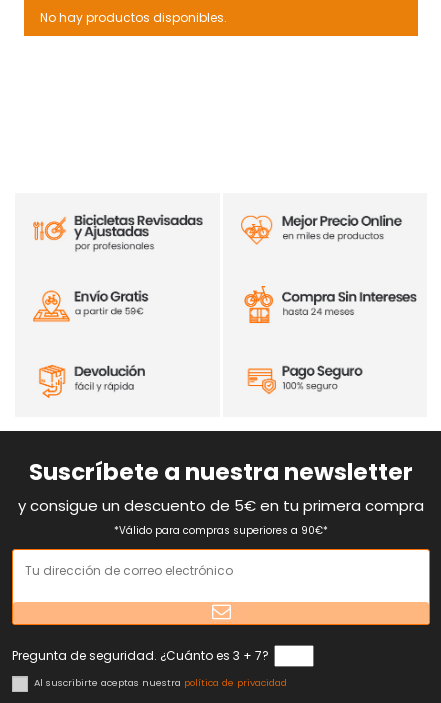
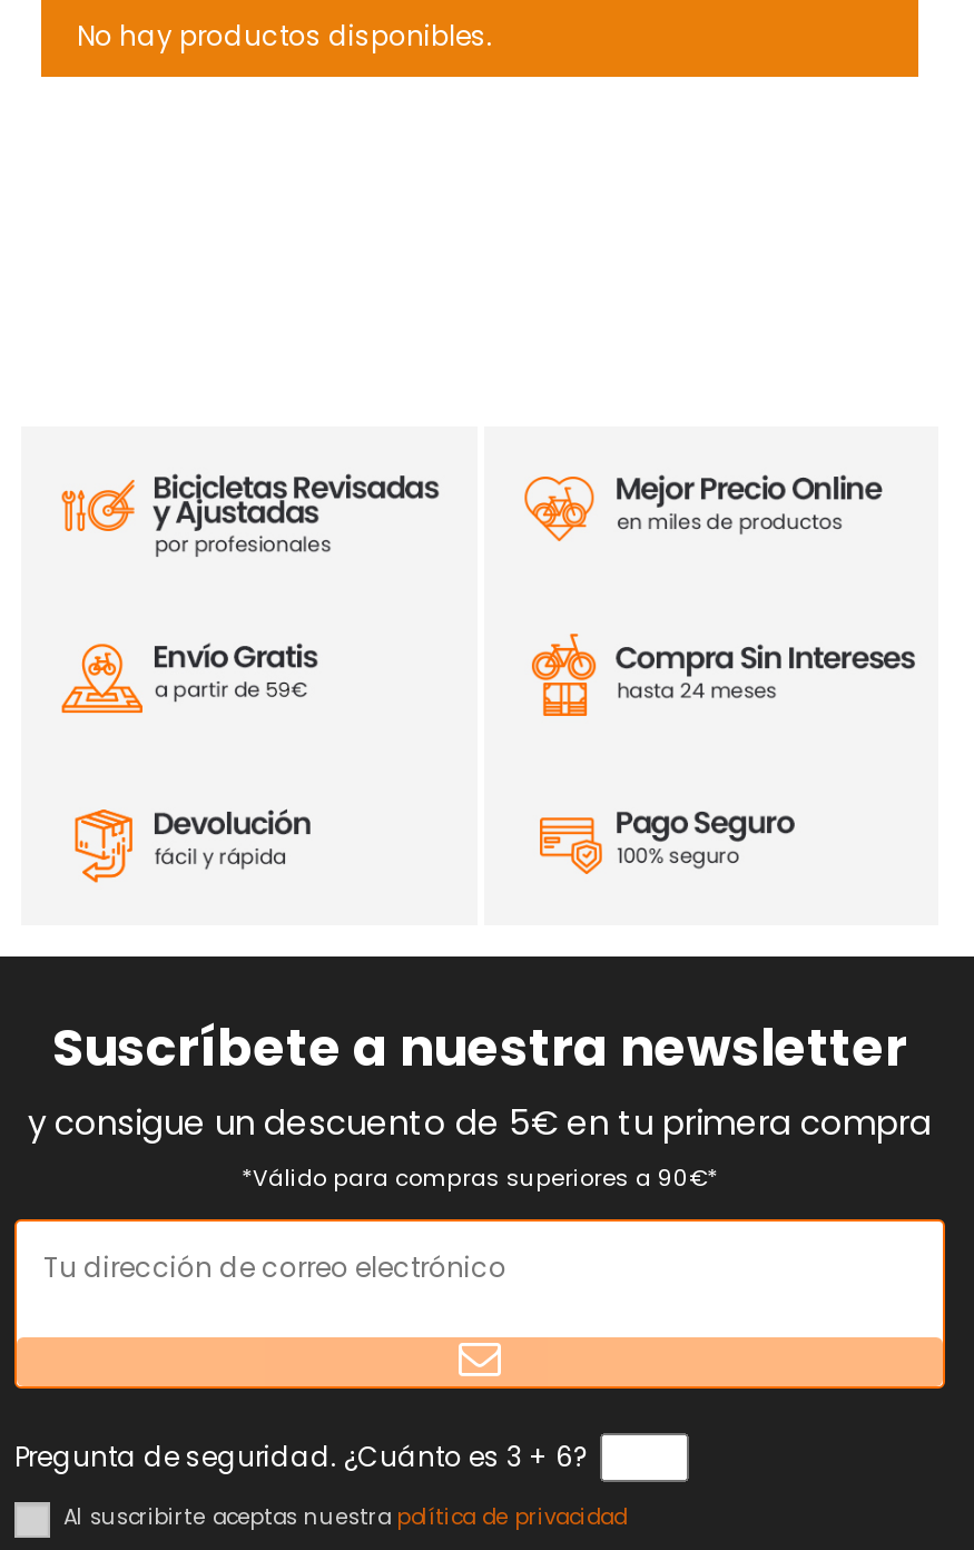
[12,647,269,664] Pregunta de seguridad. ¿Cuánto es 3 + 7? -> [14,1437,589,1475] Pregunta de seguridad. ¿Cuánto es 3 + 6?

